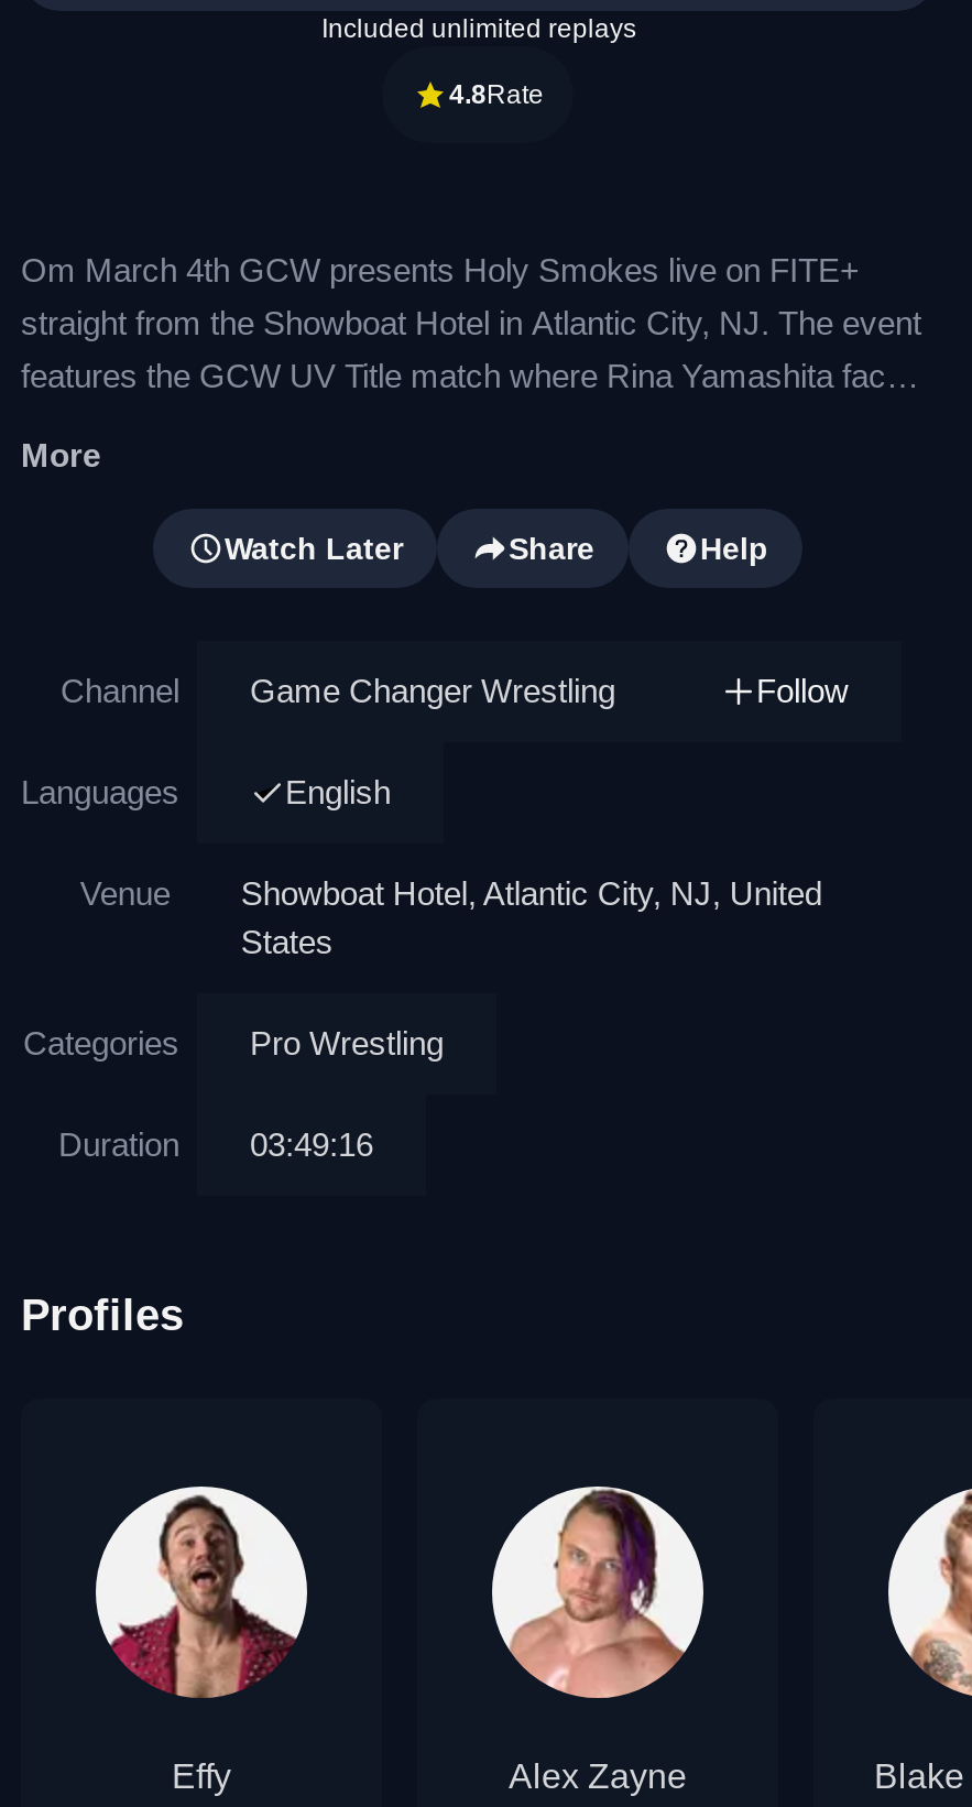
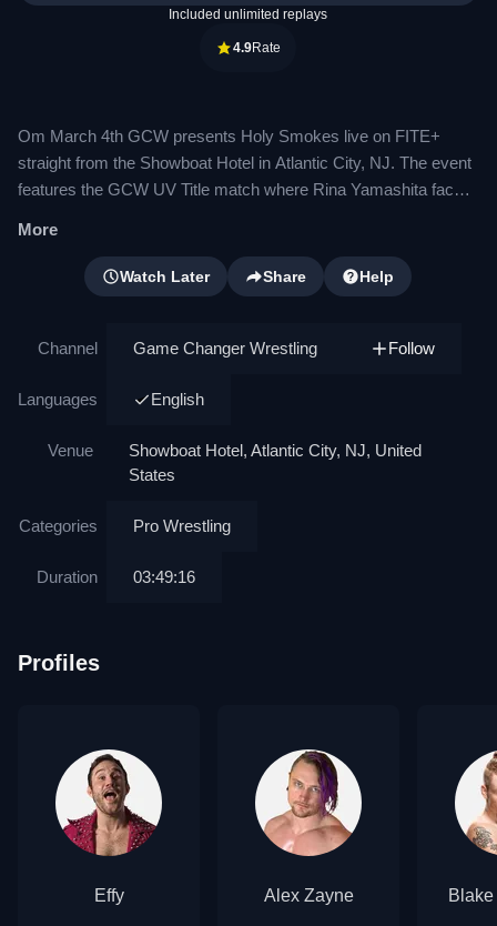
[449,79,544,110] 4.8Rate -> [234,40,281,56] 4.9Rate

